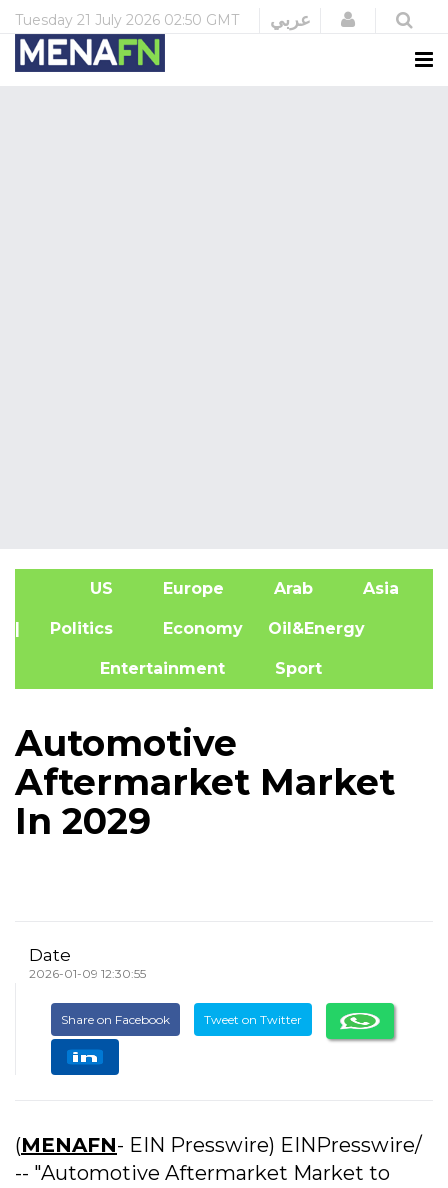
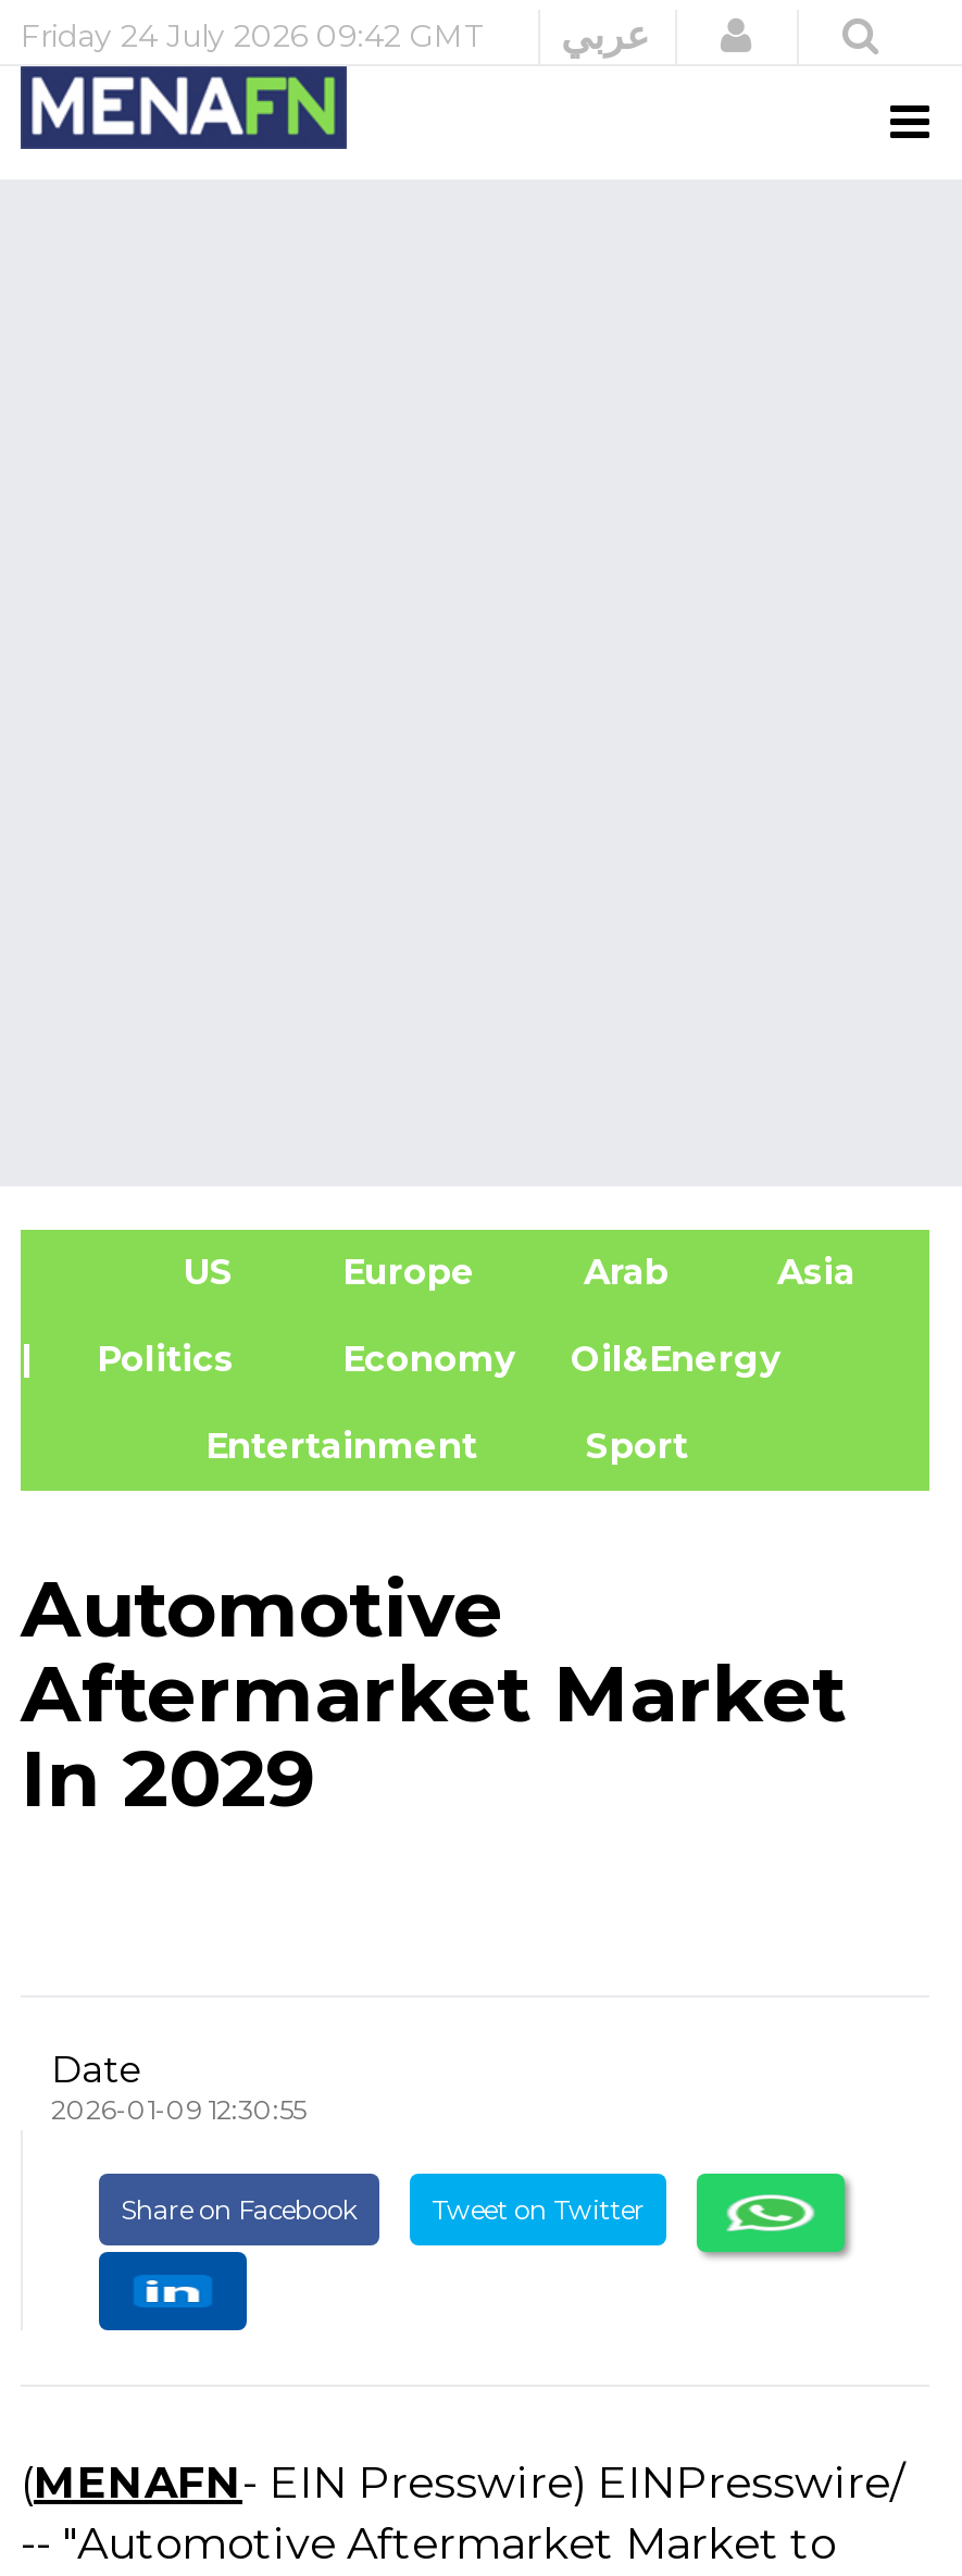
[15,11,239,29] Tuesday 21 July 2026 02:50 GMT -> [21,16,482,55] Friday 24 July 2026 09:42 GMT

